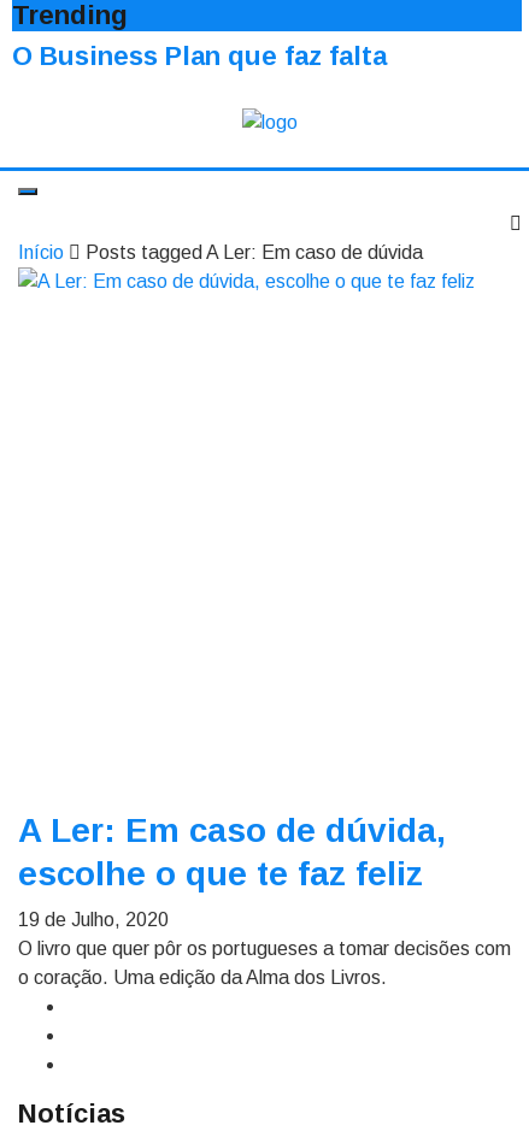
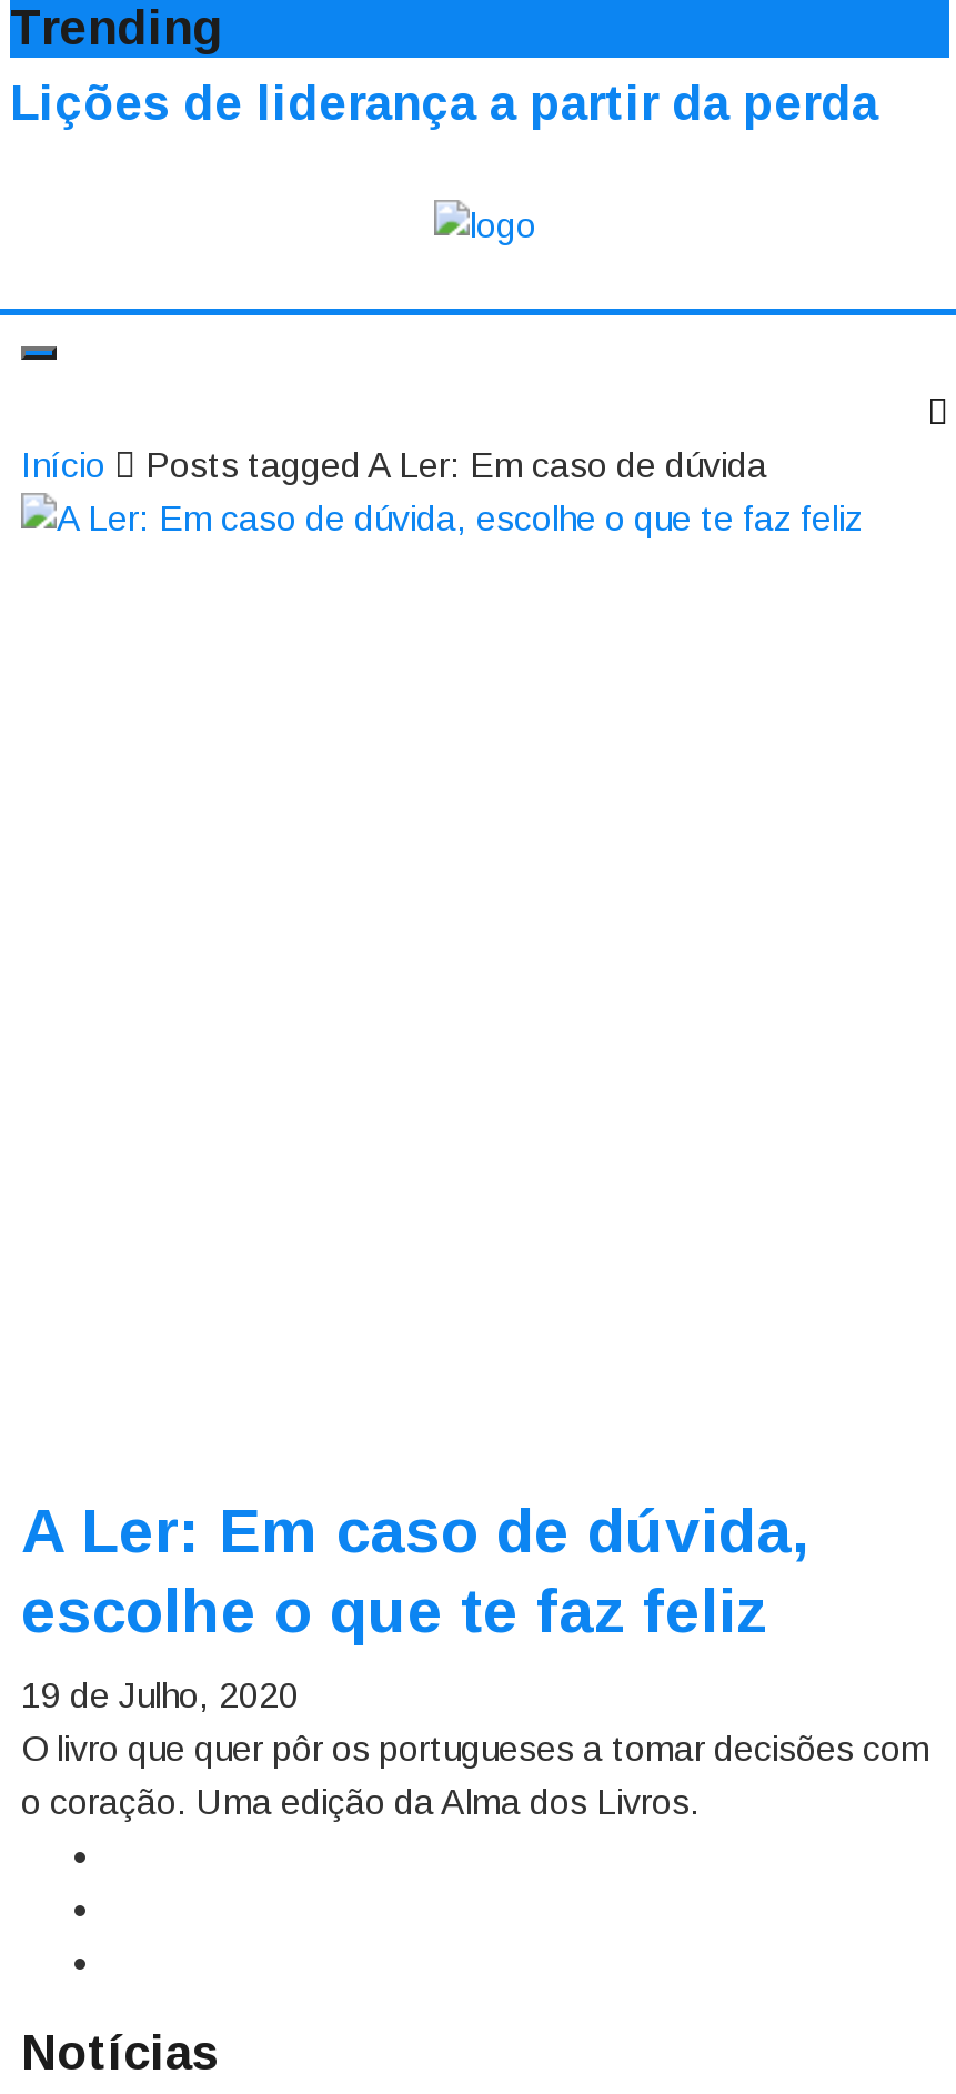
[12,41,387,71] O Business Plan que faz falta -> [10,75,878,131] Lições de liderança a partir da perda

